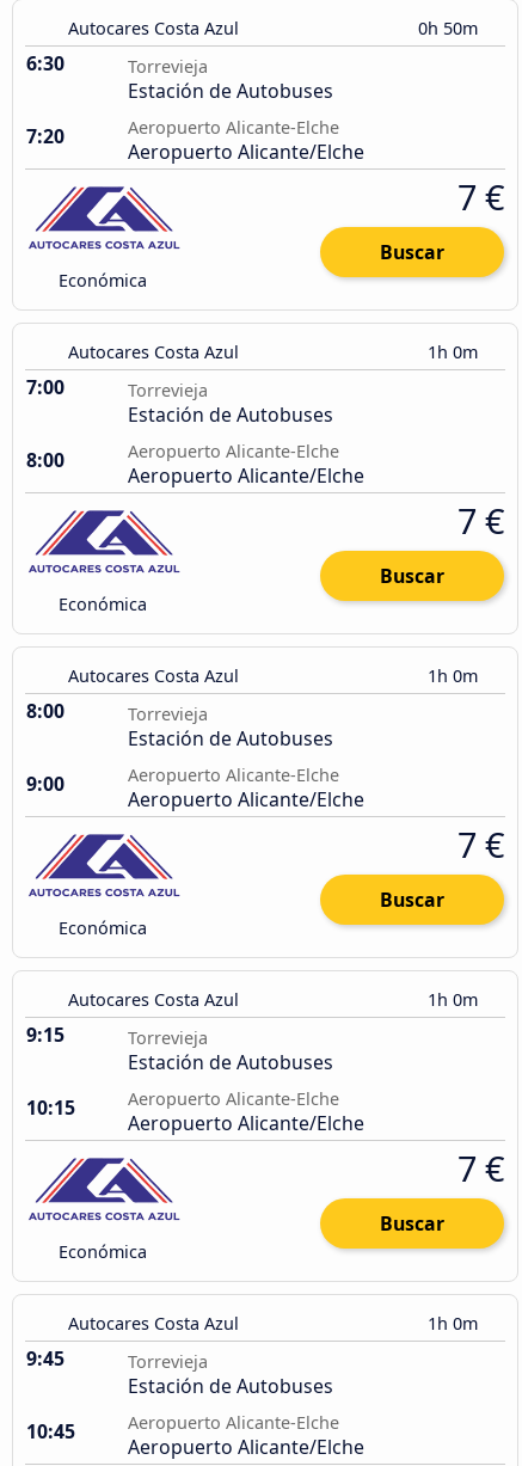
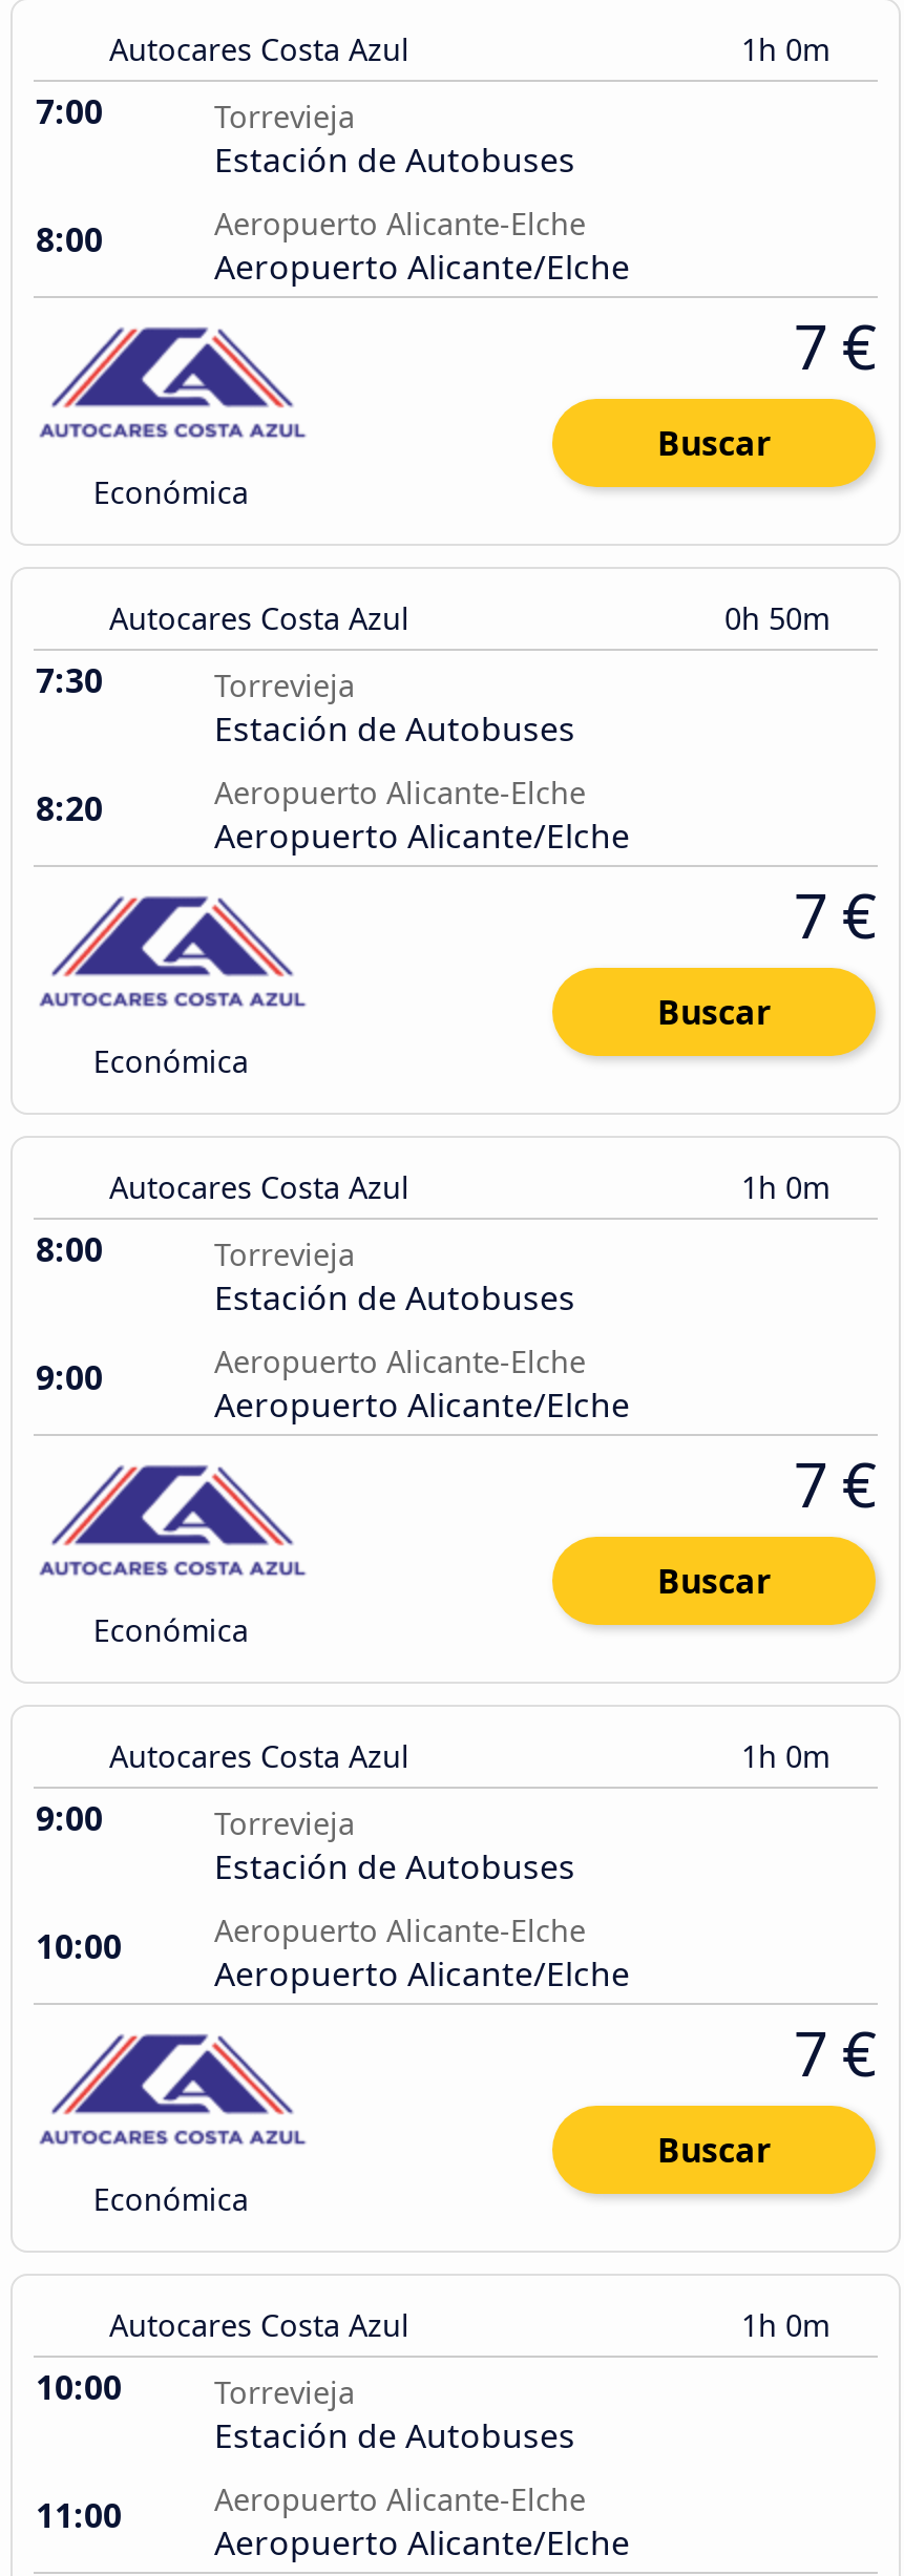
[26,17,483,77] 0h 50m | 6:30 -> [36,30,838,135] 1h 0m | 7:00
[26,123,65,150] 7:20 -> [36,217,103,263] 8:00
[26,341,483,400] 1h 0m | 7:00 -> [36,599,838,704] 0h 50m | 7:30
[26,447,65,473] 8:00 -> [36,786,103,832] 8:20
[26,1022,65,1048] 9:15 -> [36,1795,103,1842] 9:00
[26,1095,75,1121] 10:15 -> [36,1923,122,1970] 10:00
[26,1346,65,1372] 9:45 -> [36,2364,122,2411] 10:00
[26,1418,75,1445] 10:45 -> [36,2492,122,2539] 11:00

